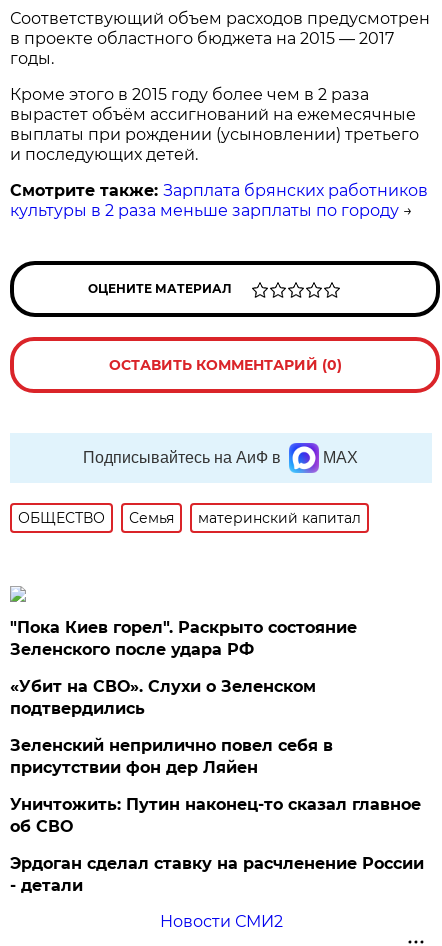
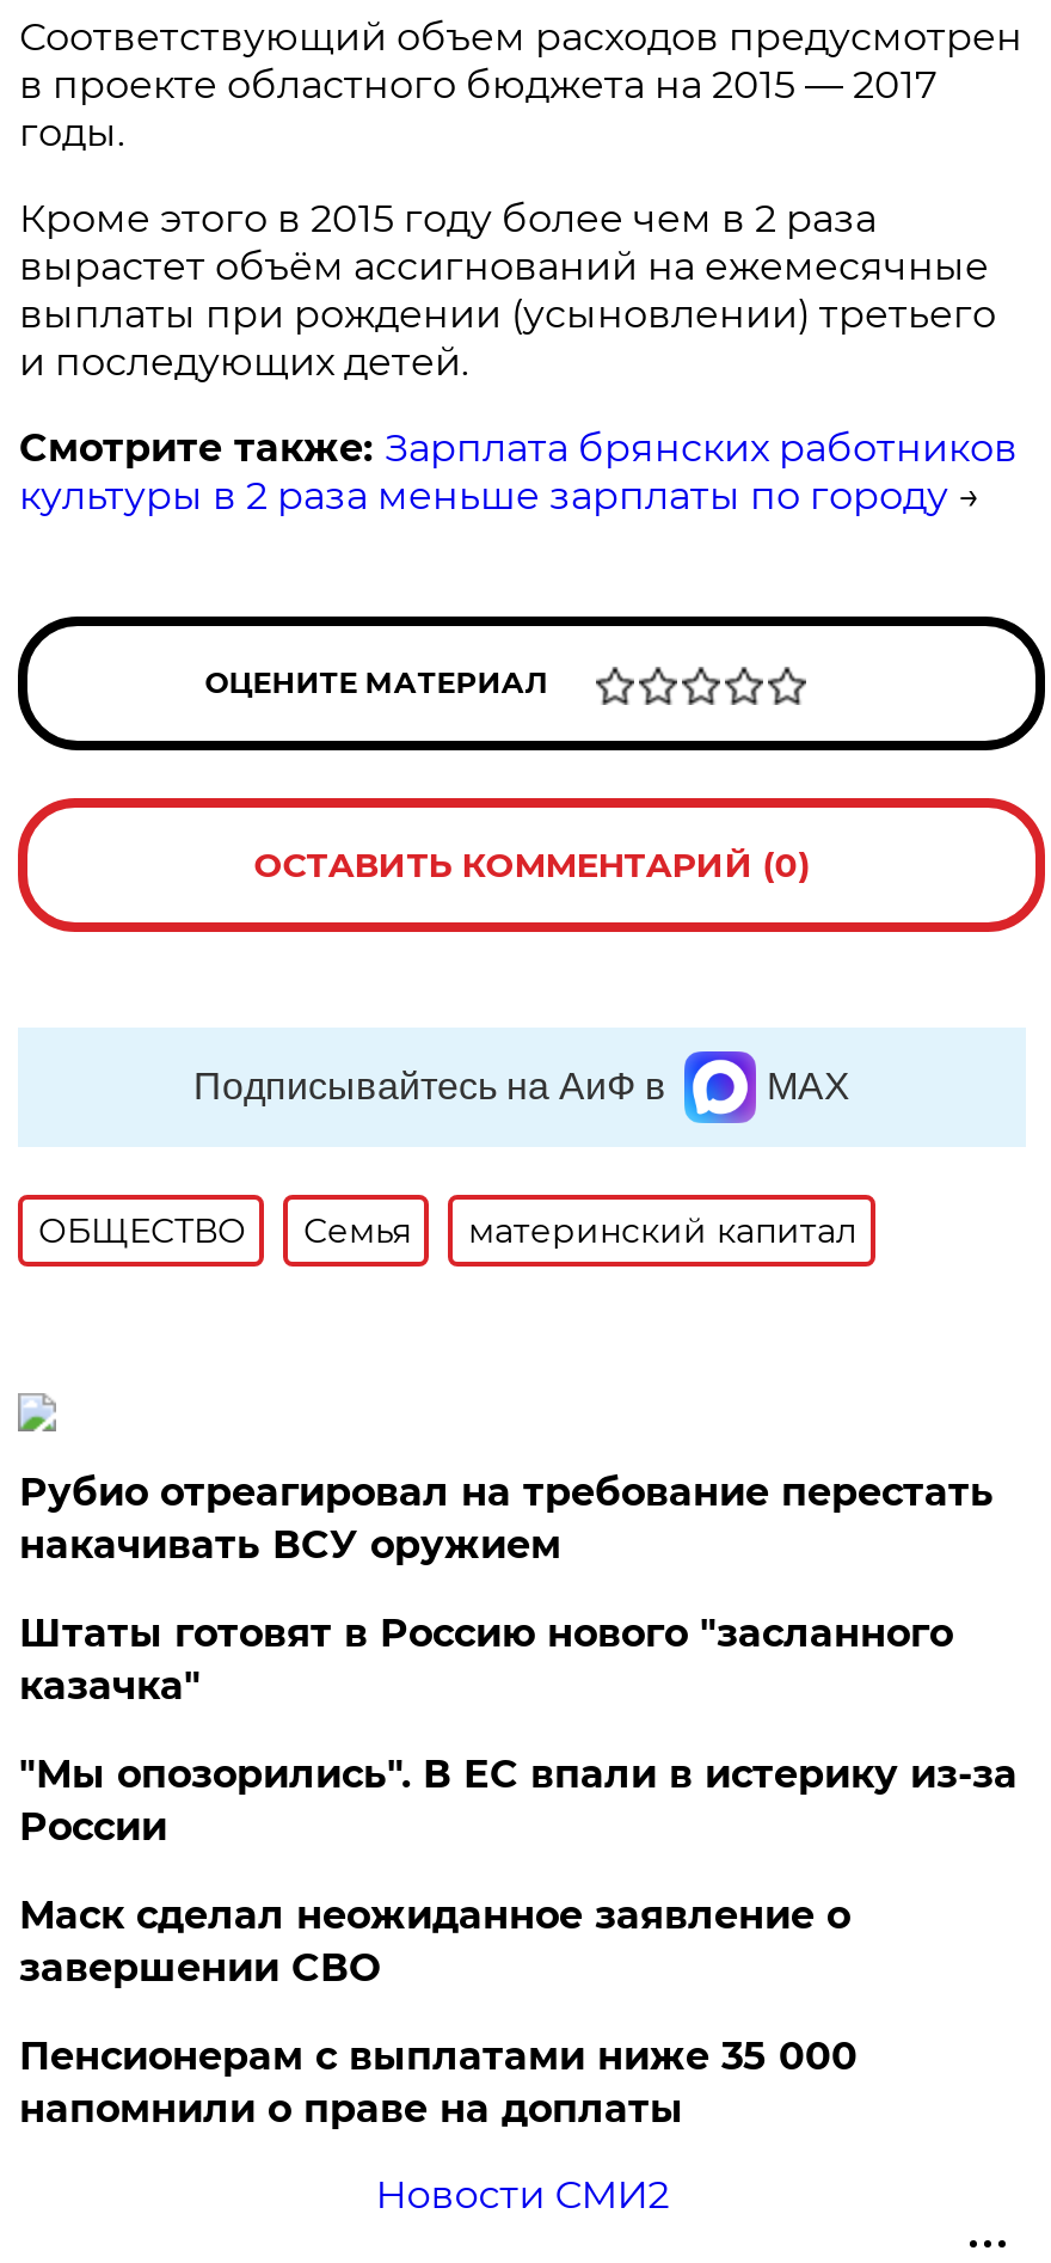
[10,618,357,659] "Пока Киев горел". Раскрыто состояние | Зеленского после удара РФ -> [19,1469,993,1567] Рубио отреагировал на требование перестать | накачивать ВСУ оружием
[10,677,316,718] «Убит на СВО». Слухи о Зеленском | подтвердились -> [19,1610,953,1708] Штаты готовят в Россию нового "засланного | казачка"
[10,736,333,777] Зеленский неприлично повел cебя в | присутствии фон дер Ляйен -> [19,1751,1017,1849] "Мы опозорились". В ЕС впали в истерику из-за | России
[10,795,421,836] Уничтожить: Путин наконец-то сказал главное | об СВО -> [19,1892,850,1990] Маск сделал неожиданное заявление о | завершении СВО
[10,854,424,895] Эрдоган сделал ставку на расчленение России | - детали -> [19,2033,857,2131] Пенсионерам с выплатами ниже 35 000 | напомнили о праве на доплаты

